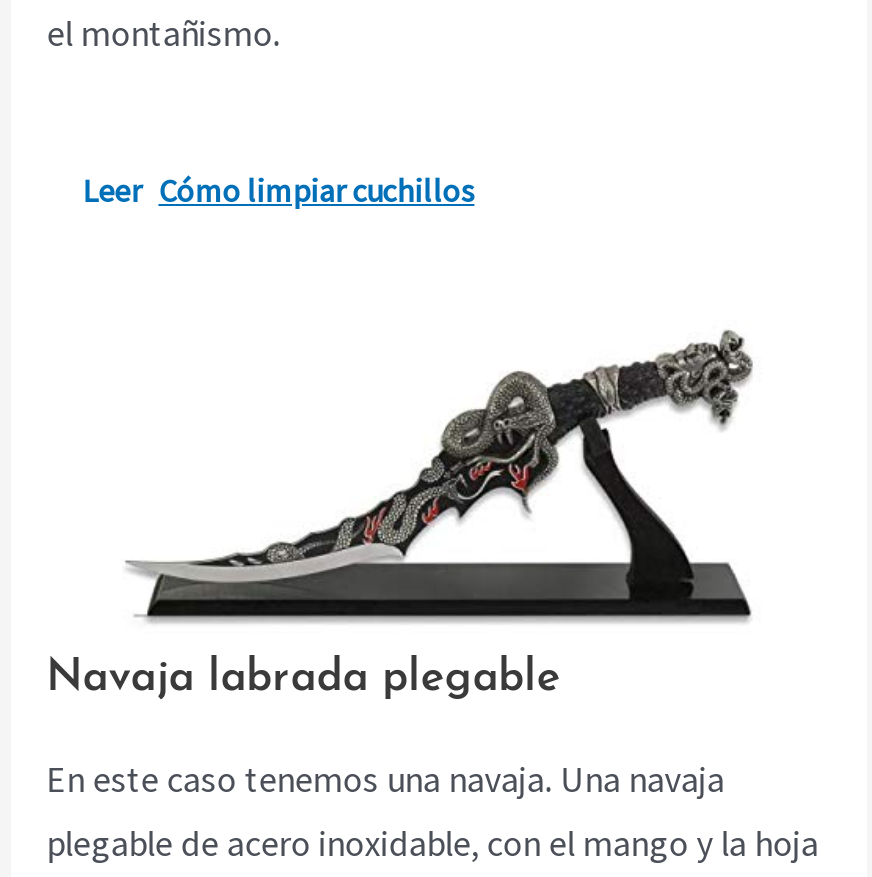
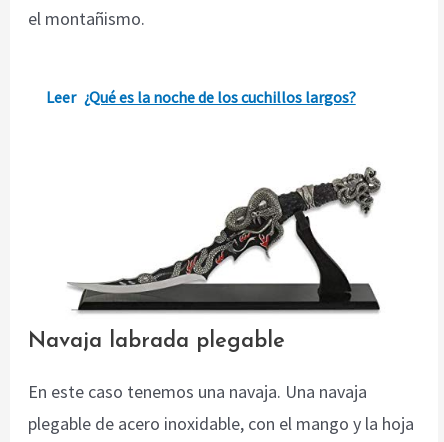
[82,171,474,211] Leer Cómo limpiar cuchillos -> [46,87,356,107] Leer ¿Qué es la noche de los cuchillos largos?

